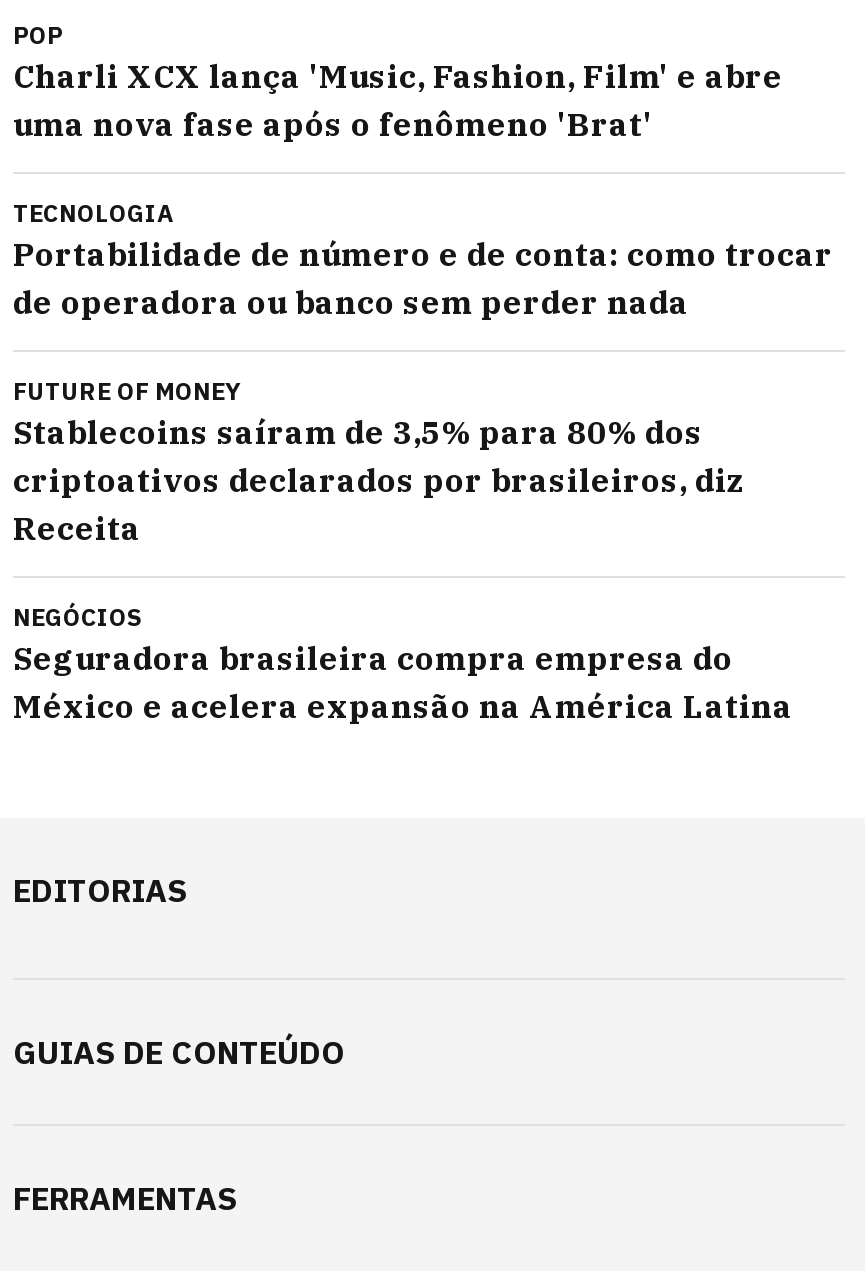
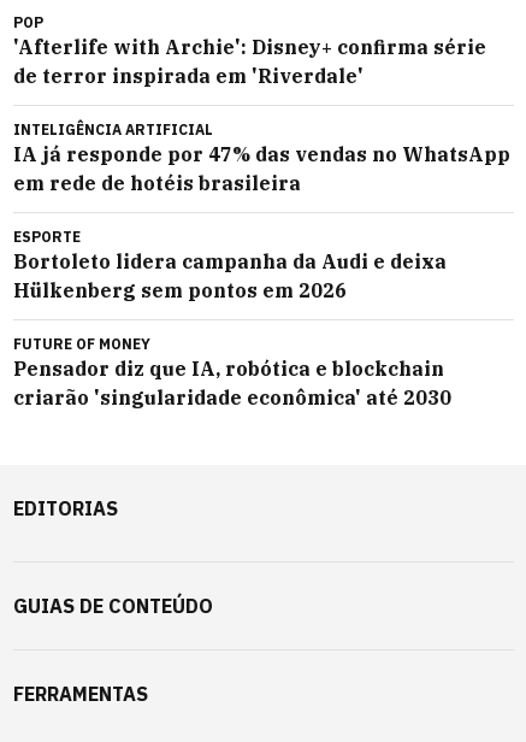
[13,56,833,322] Charli XCX lança 'Music, Fashion, Film' e abre | uma nova fase após o fenômeno 'Brat' | TECNOLOGIA | Portabilidade de número e de conta: como trocar | de operadora ou banco sem perder nada -> [13,35,510,302] 'Afterlife with Archie': Disney+ confirma série | de terror inspirada em 'Riverdale' | INTELIGÊNCIA ARTIFICIAL | IA já responde por 47% das vendas no WhatsApp | em rede de hotéis brasileira | ESPORTE | Bortoleto lidera campanha da Audi e deixa | Hülkenberg sem pontos em 2026
moved [13,376,241,406] -> [13,335,150,353]: FUTURE OF MONEY
[13,412,793,726] Stablecoins saíram de 3,5% para 80% dos | criptoativos declarados por brasileiros, diz | Receita | NEGÓCIOS | Seguradora brasileira compra empresa do | México e acelera expansão na América Latina -> [13,357,451,410] Pensador diz que IA, robótica e blockchain | criarão 'singularidade econômica' até 2030

